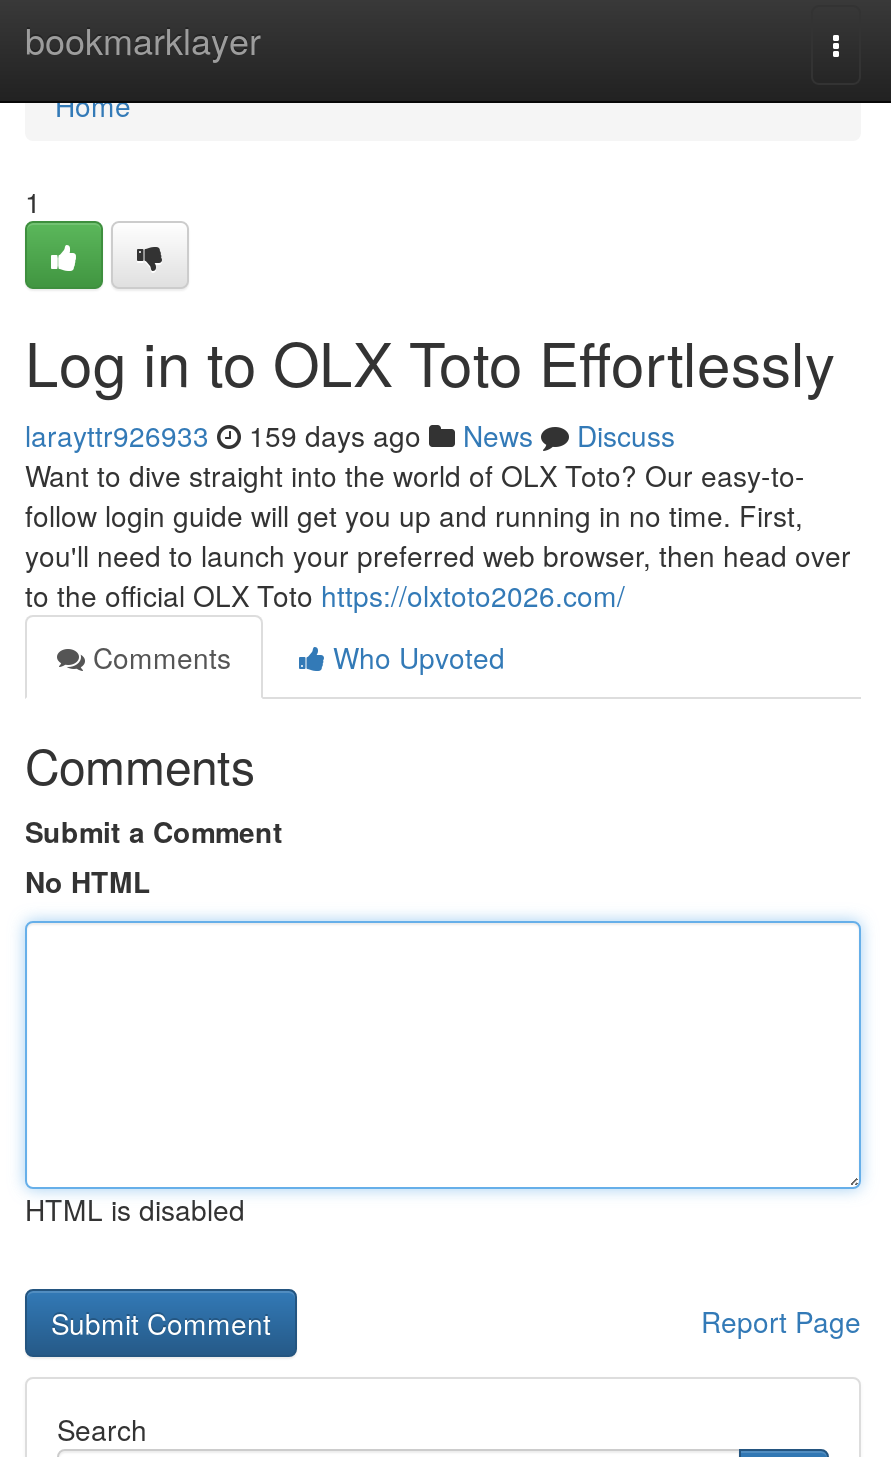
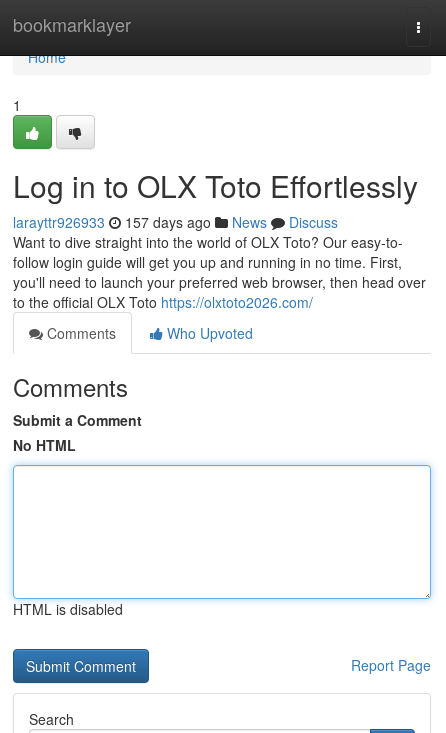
[25,415,675,455] larayttr926933 159 days ago News Discuss -> [13,212,338,232] larayttr926933 157 days ago News Discuss

